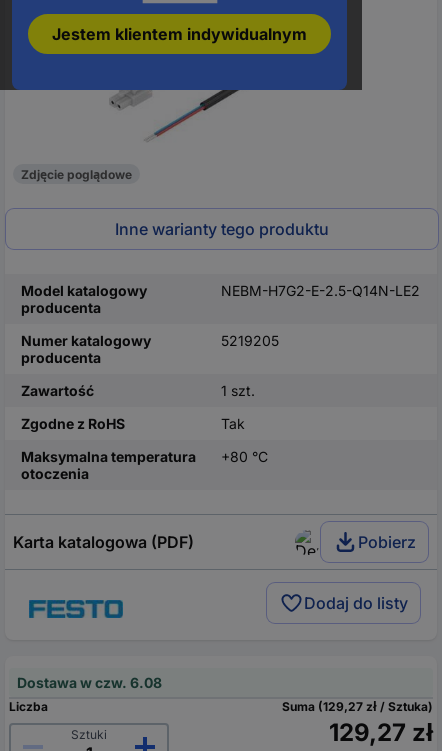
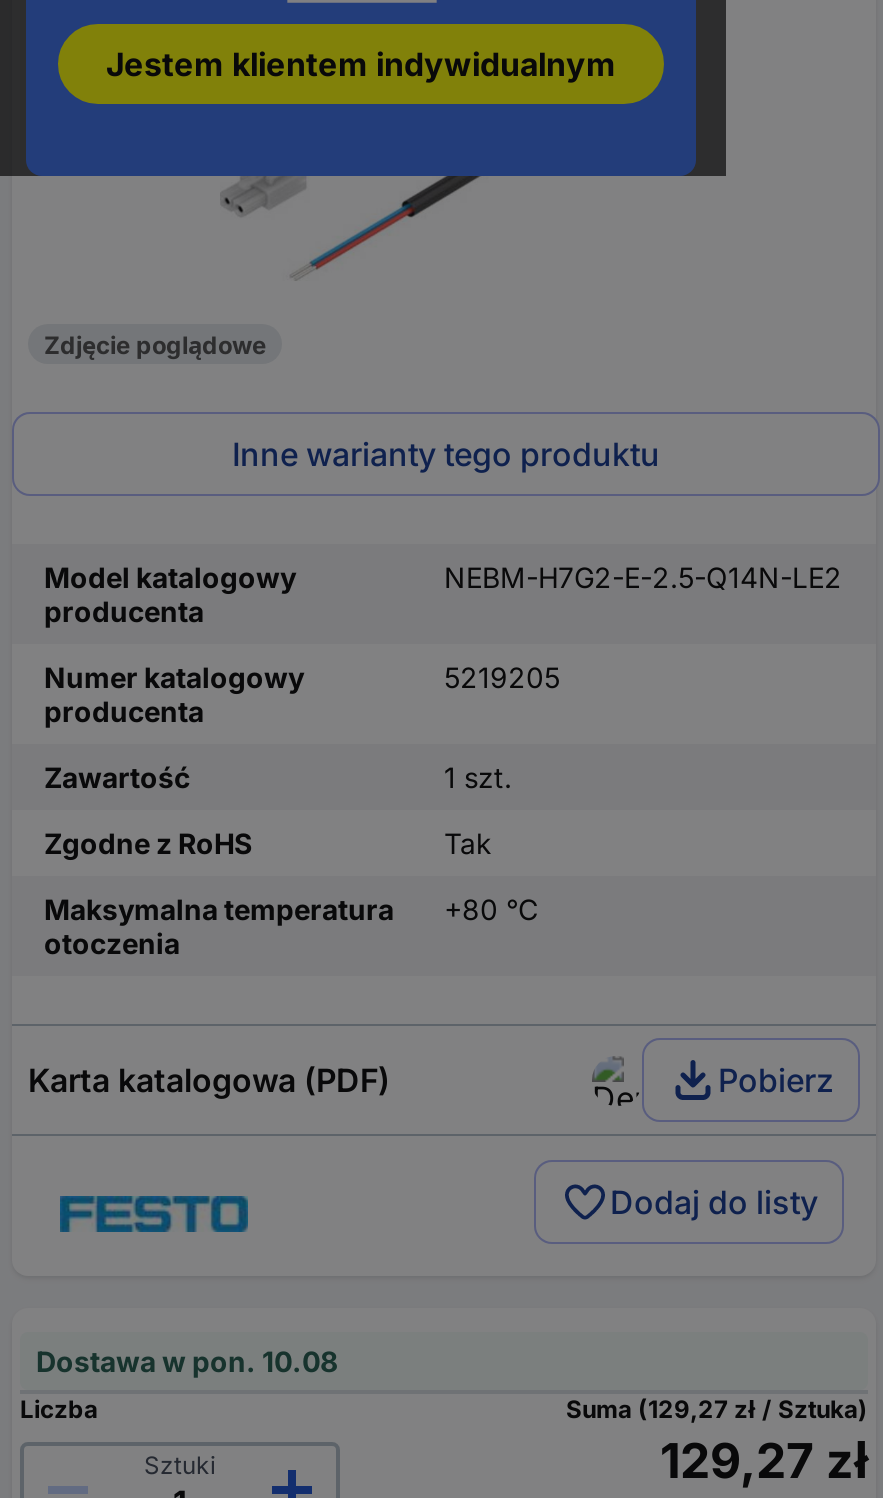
[17,674,162,691] Dostawa w czw. 6.08 -> [36,1344,338,1378] Dostawa w pon. 10.08

